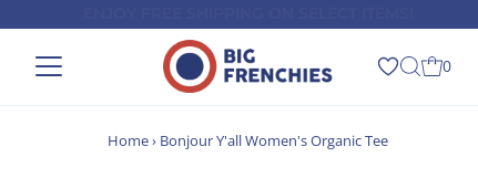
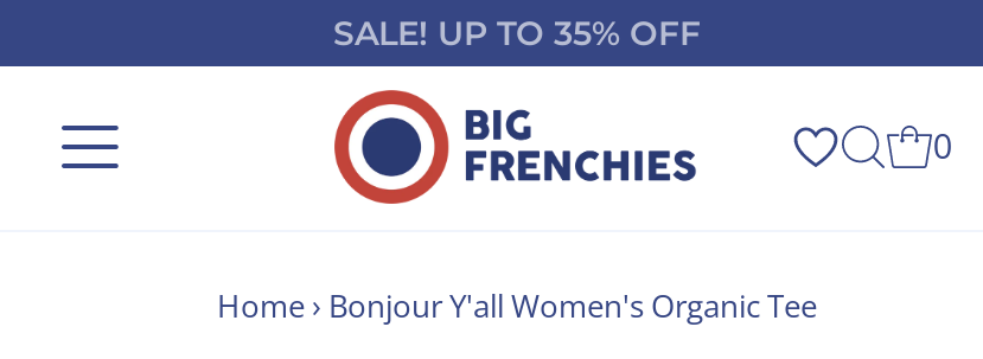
none -> [333,12,701,55] SALE! UP TO 35% OFF

